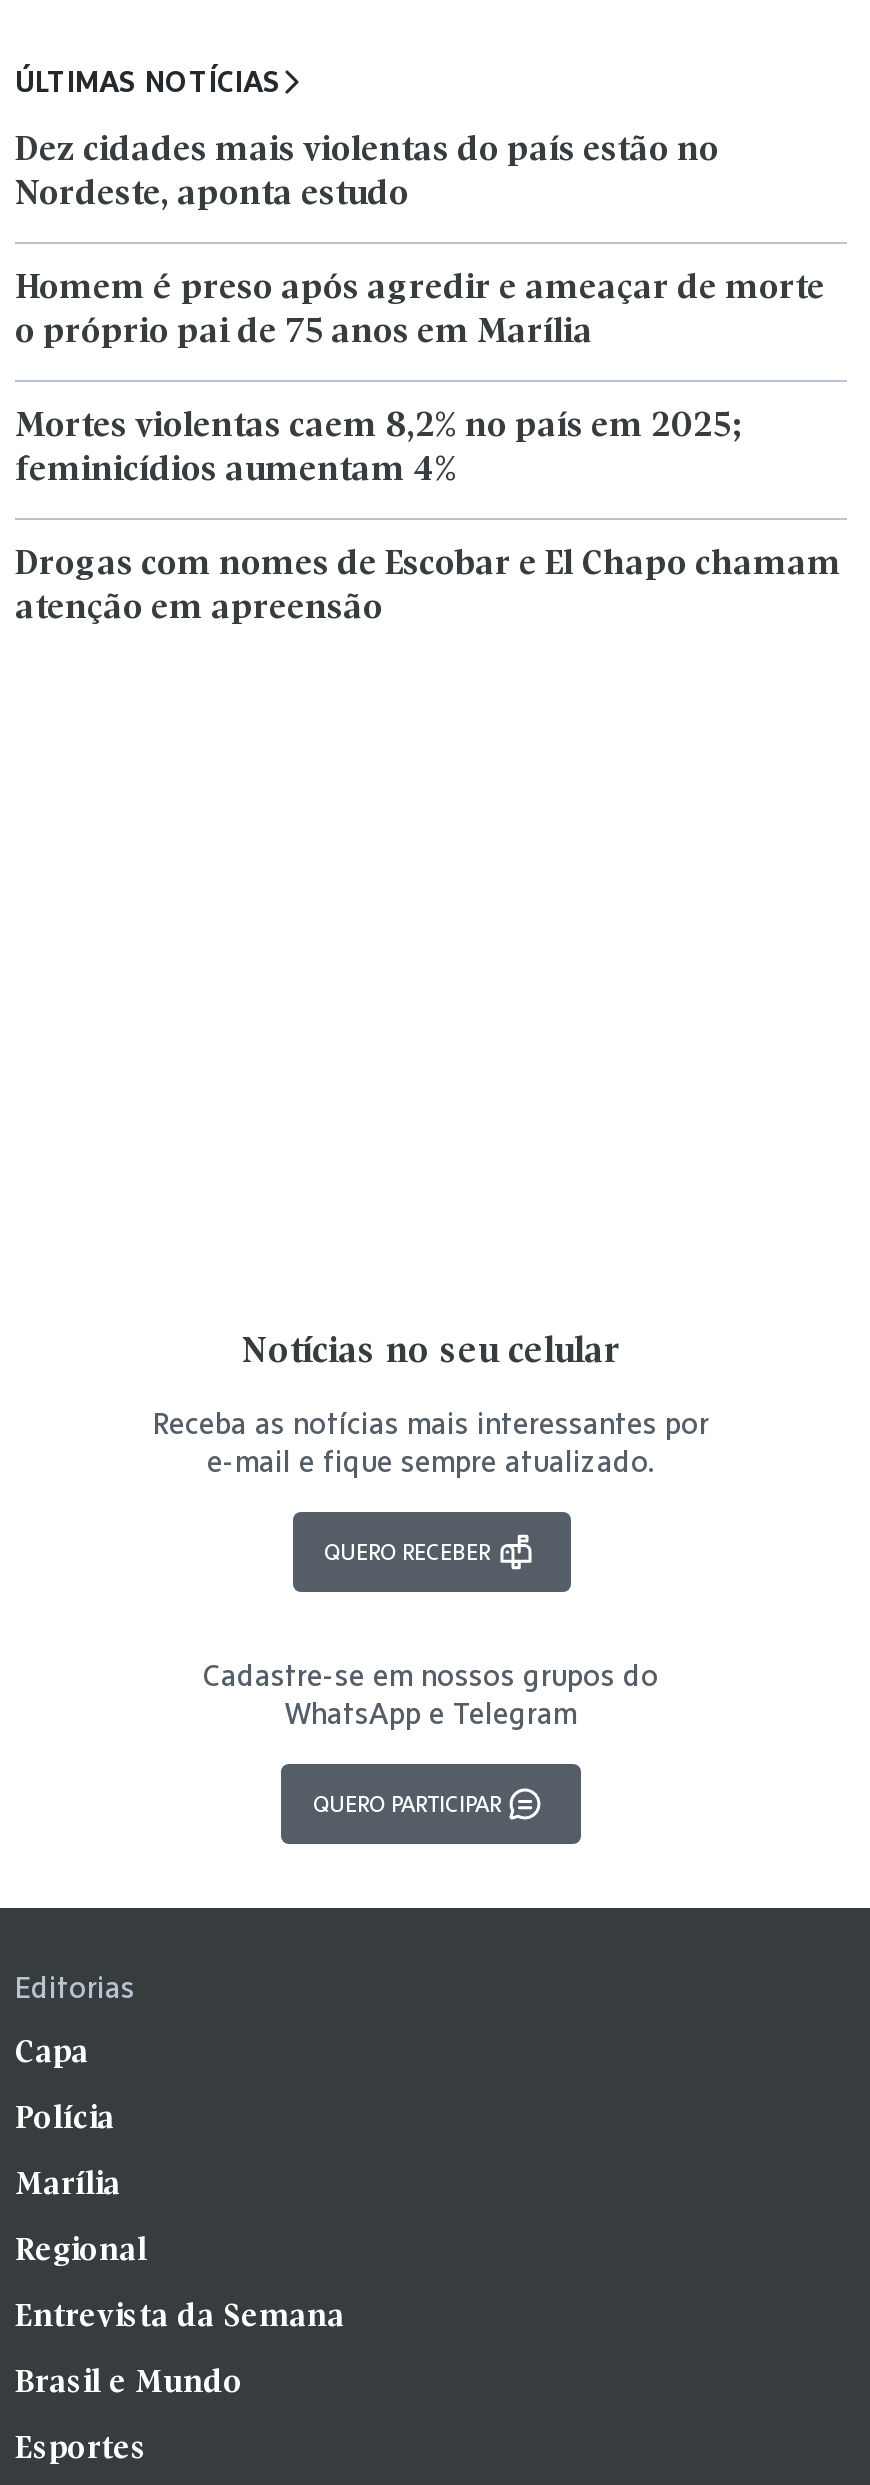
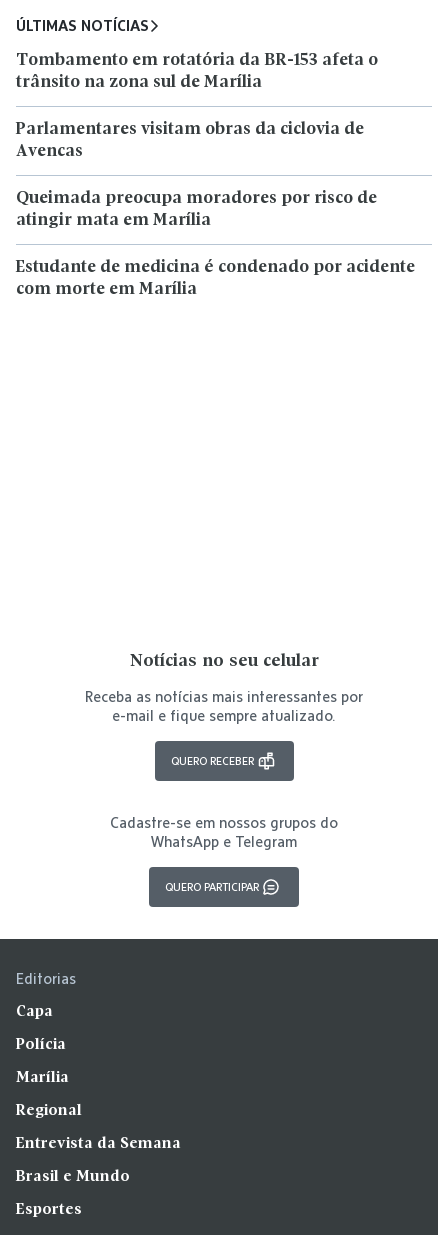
[15,135,719,213] Dez cidades mais violentas do país estão no | Nordeste, aponta estudo -> [16,52,378,91] Tombamento em rotatória da BR-153 afeta o | trânsito na zona sul de Marília
[15,273,825,351] Homem é preso após agredir e ameaçar de morte | o próprio pai de 75 anos em Marília -> [16,121,364,160] Parlamentares visitam obras da ciclovia de | Avencas
[15,411,743,489] Mortes violentas caem 8,2% no país em 2025; | feminicídios aumentam 4% -> [16,190,377,229] Queimada preocupa moradores por risco de | atingir mata em Marília
[15,549,841,627] Drogas com nomes de Escobar e El Chapo chamam | atenção em apreensão -> [16,259,415,298] Estudante de medicina é condenado por acidente | com morte em Marília

